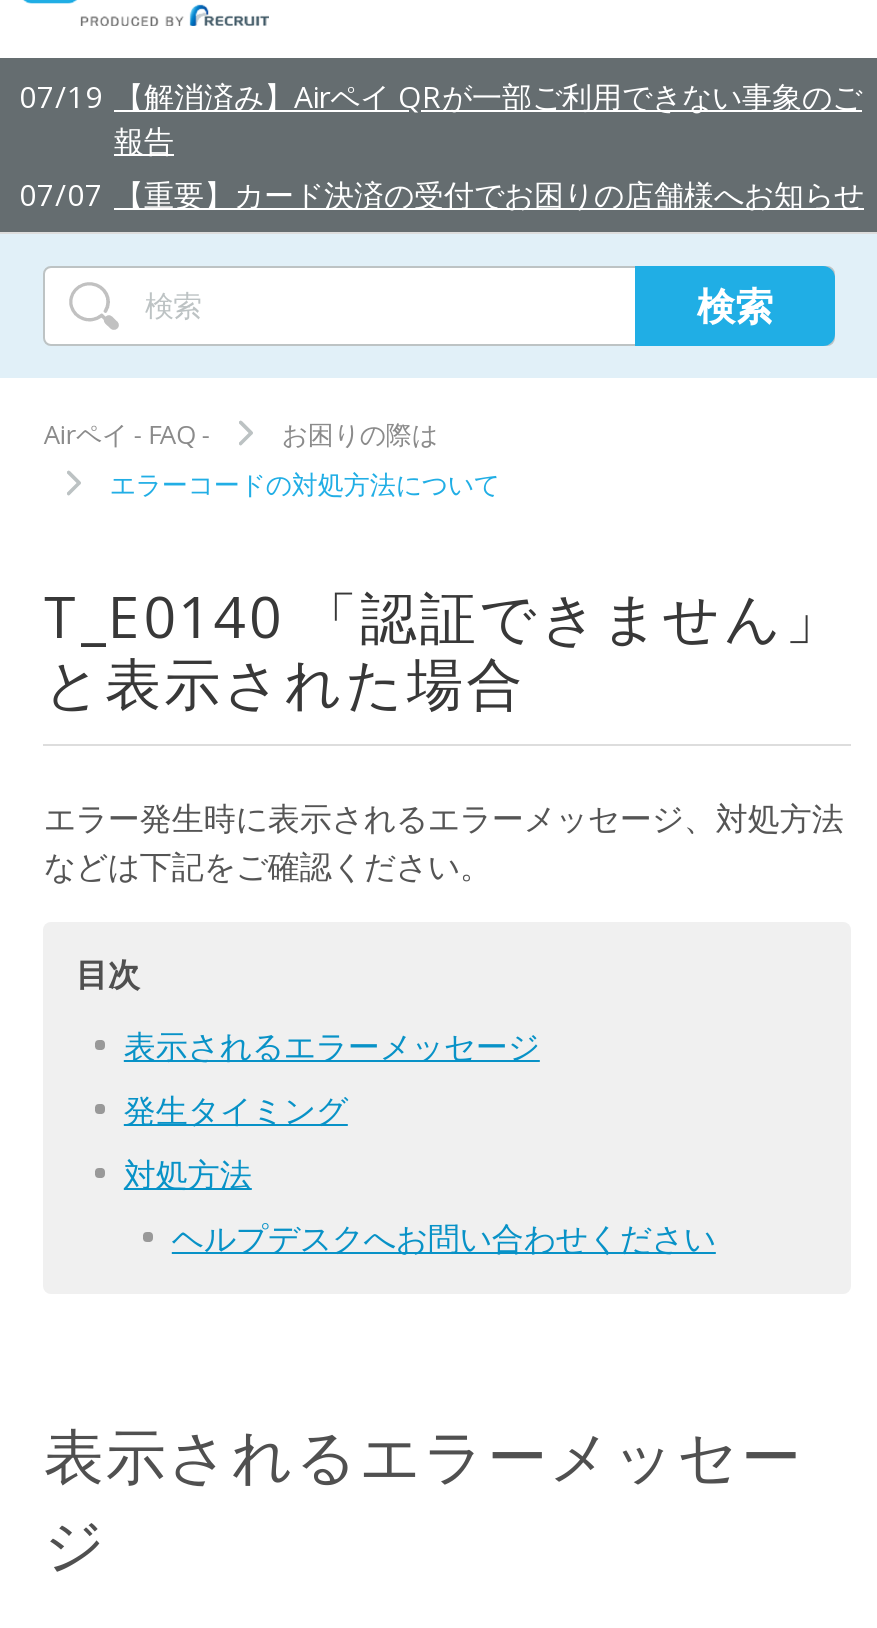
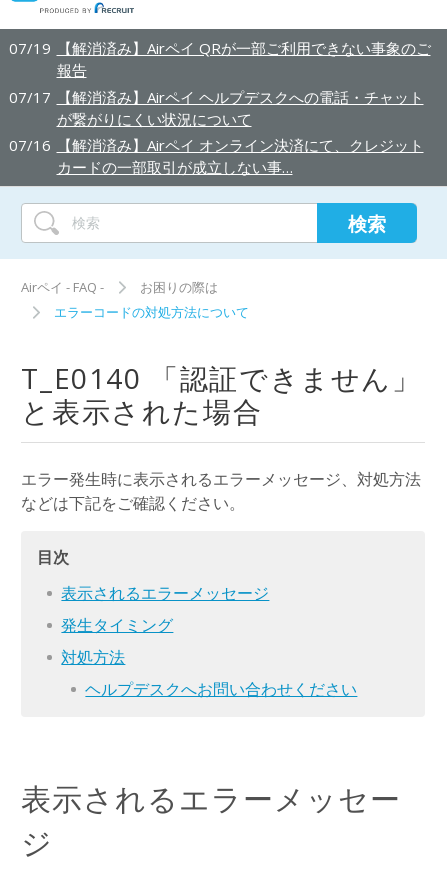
[19,173,864,213] 07/07 【重要】カード決済の受付でお困りの店舗様へお知らせ -> [9,86,423,177] 07/17 【解消済み】Airペイ ヘルプデスクへの電話・チャット | が繋がりにくい状況について | 07/16 【解消済み】Airペイ オンライン決済にて、クレジット | カードの一部取引が成立しない事…

